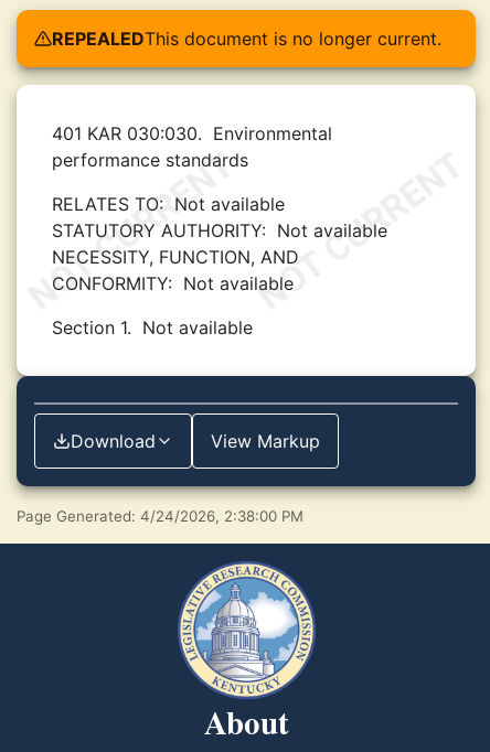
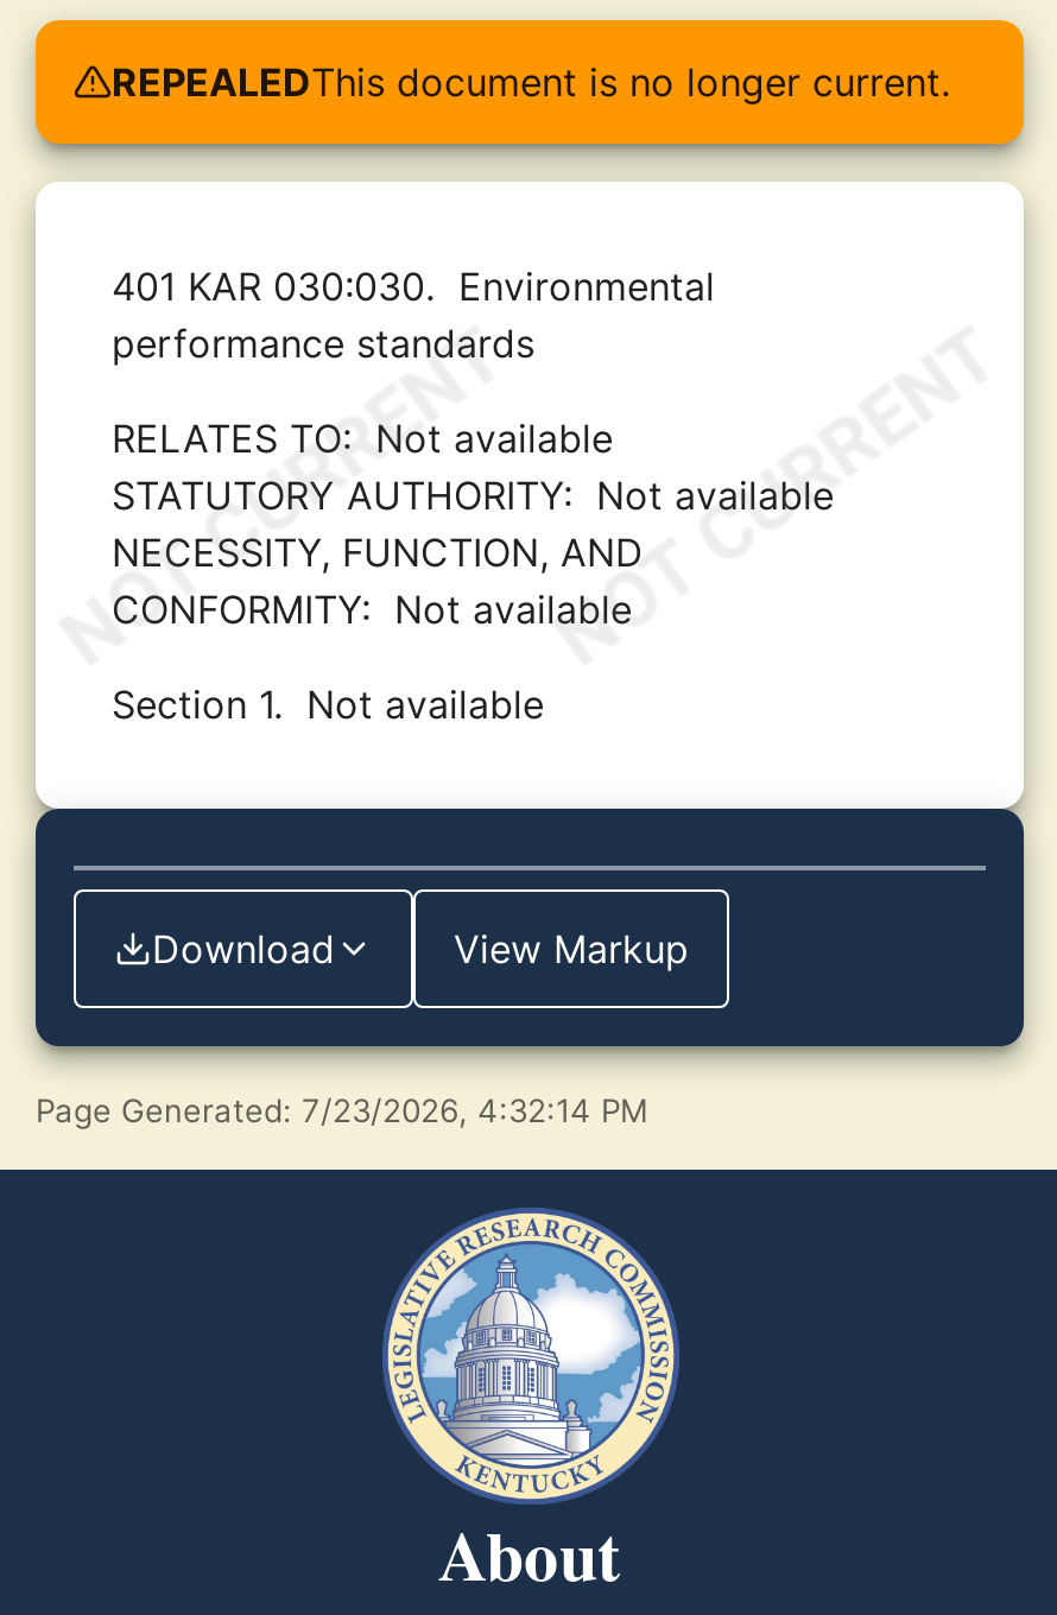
[17,507,303,525] Page Generated: 4/24/2026, 2:38:00 PM -> [36,1091,648,1129] Page Generated: 7/23/2026, 4:32:14 PM

